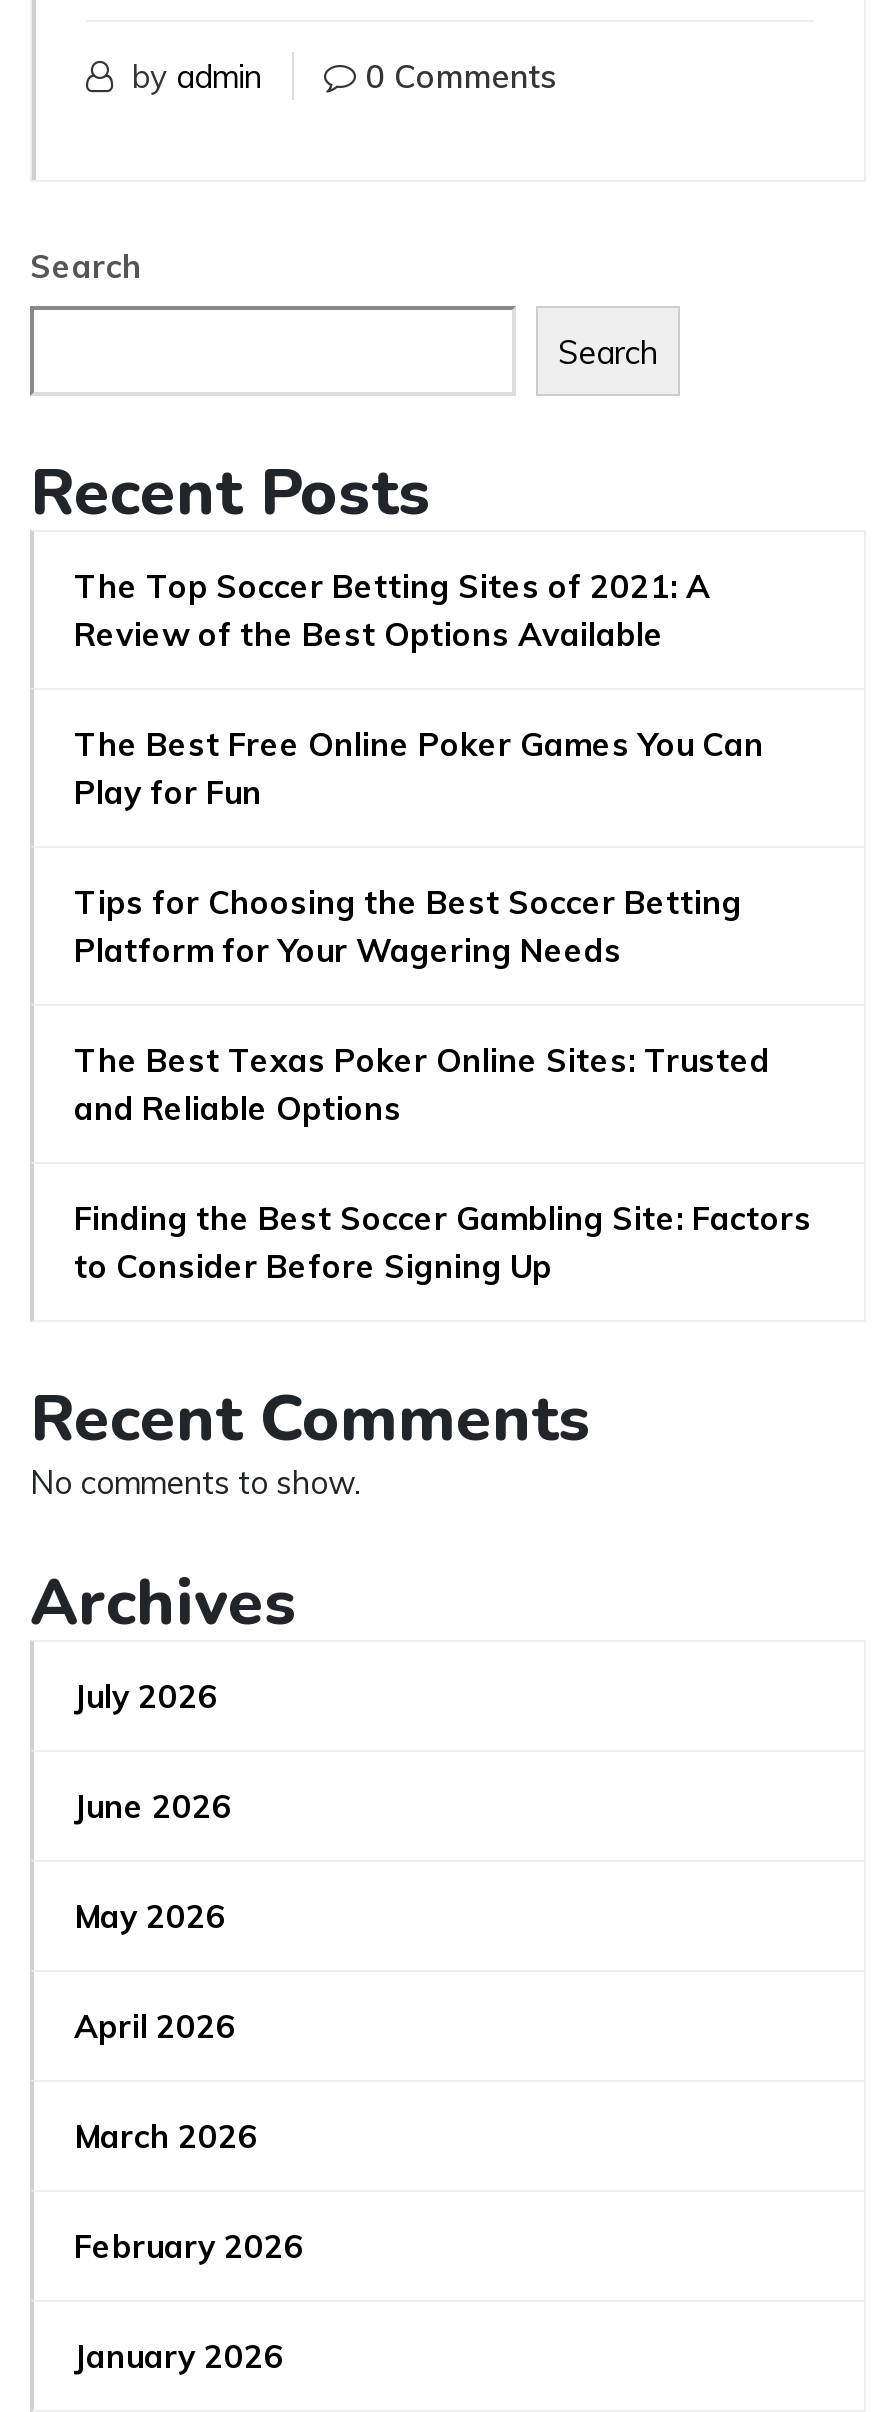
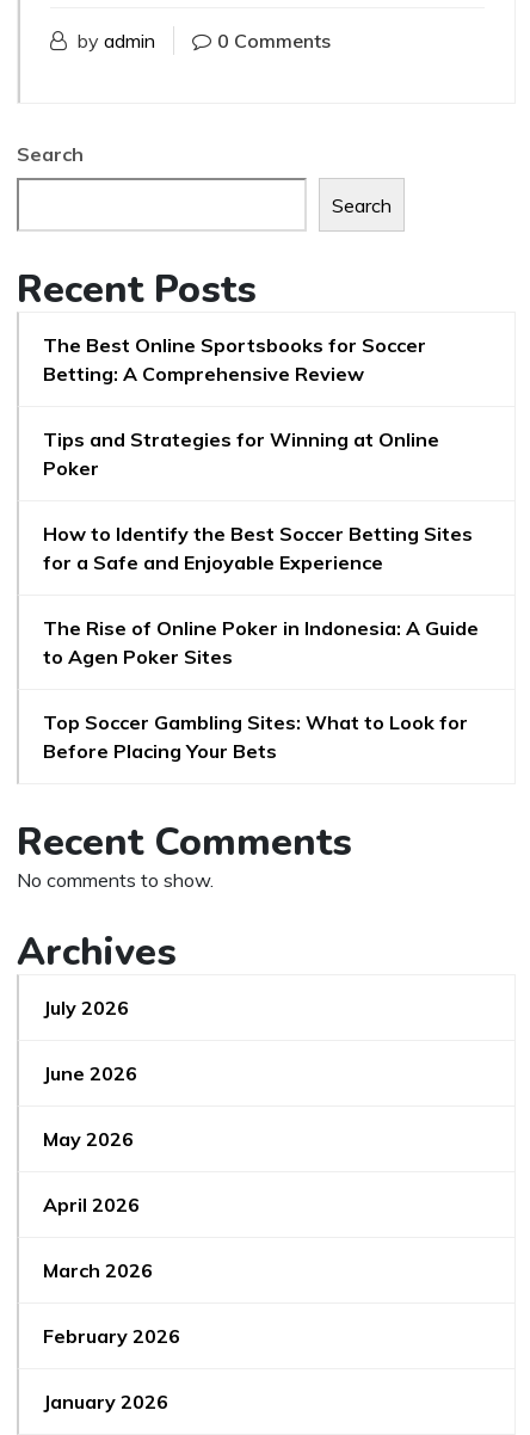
[74,566,710,654] The Top Soccer Betting Sites of 2021: A | Review of the Best Options Available -> [43,333,426,386] The Best Online Sportsbooks for Soccer | Betting: A Comprehensive Review
[74,724,764,812] The Best Free Online Poker Games You Can | Play for Fun -> [43,427,439,480] Tips and Strategies for Winning at Online | Poker
[74,882,742,970] Tips for Choosing the Best Soccer Betting | Platform for Your Wagering Needs -> [43,522,473,574] How to Identify the Best Soccer Betting Sites | for a Safe and Enjoyable Experience
[74,1040,770,1128] The Best Texas Poker Online Sites: Trusted | and Reliable Options -> [43,616,479,669] The Rise of Online Poker in Indonesia: A Guide | to Agen Poker Sites
[74,1198,812,1286] Finding the Best Soccer Gambling Site: Factors | to Consider Before Signing Up -> [43,710,468,763] Top Soccer Gambling Sites: What to Look for | Before Placing Your Bets

